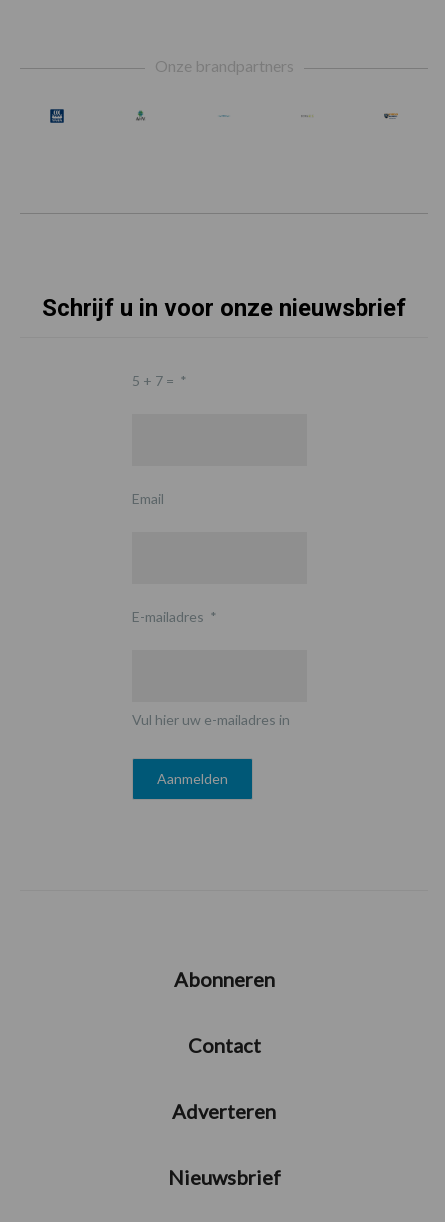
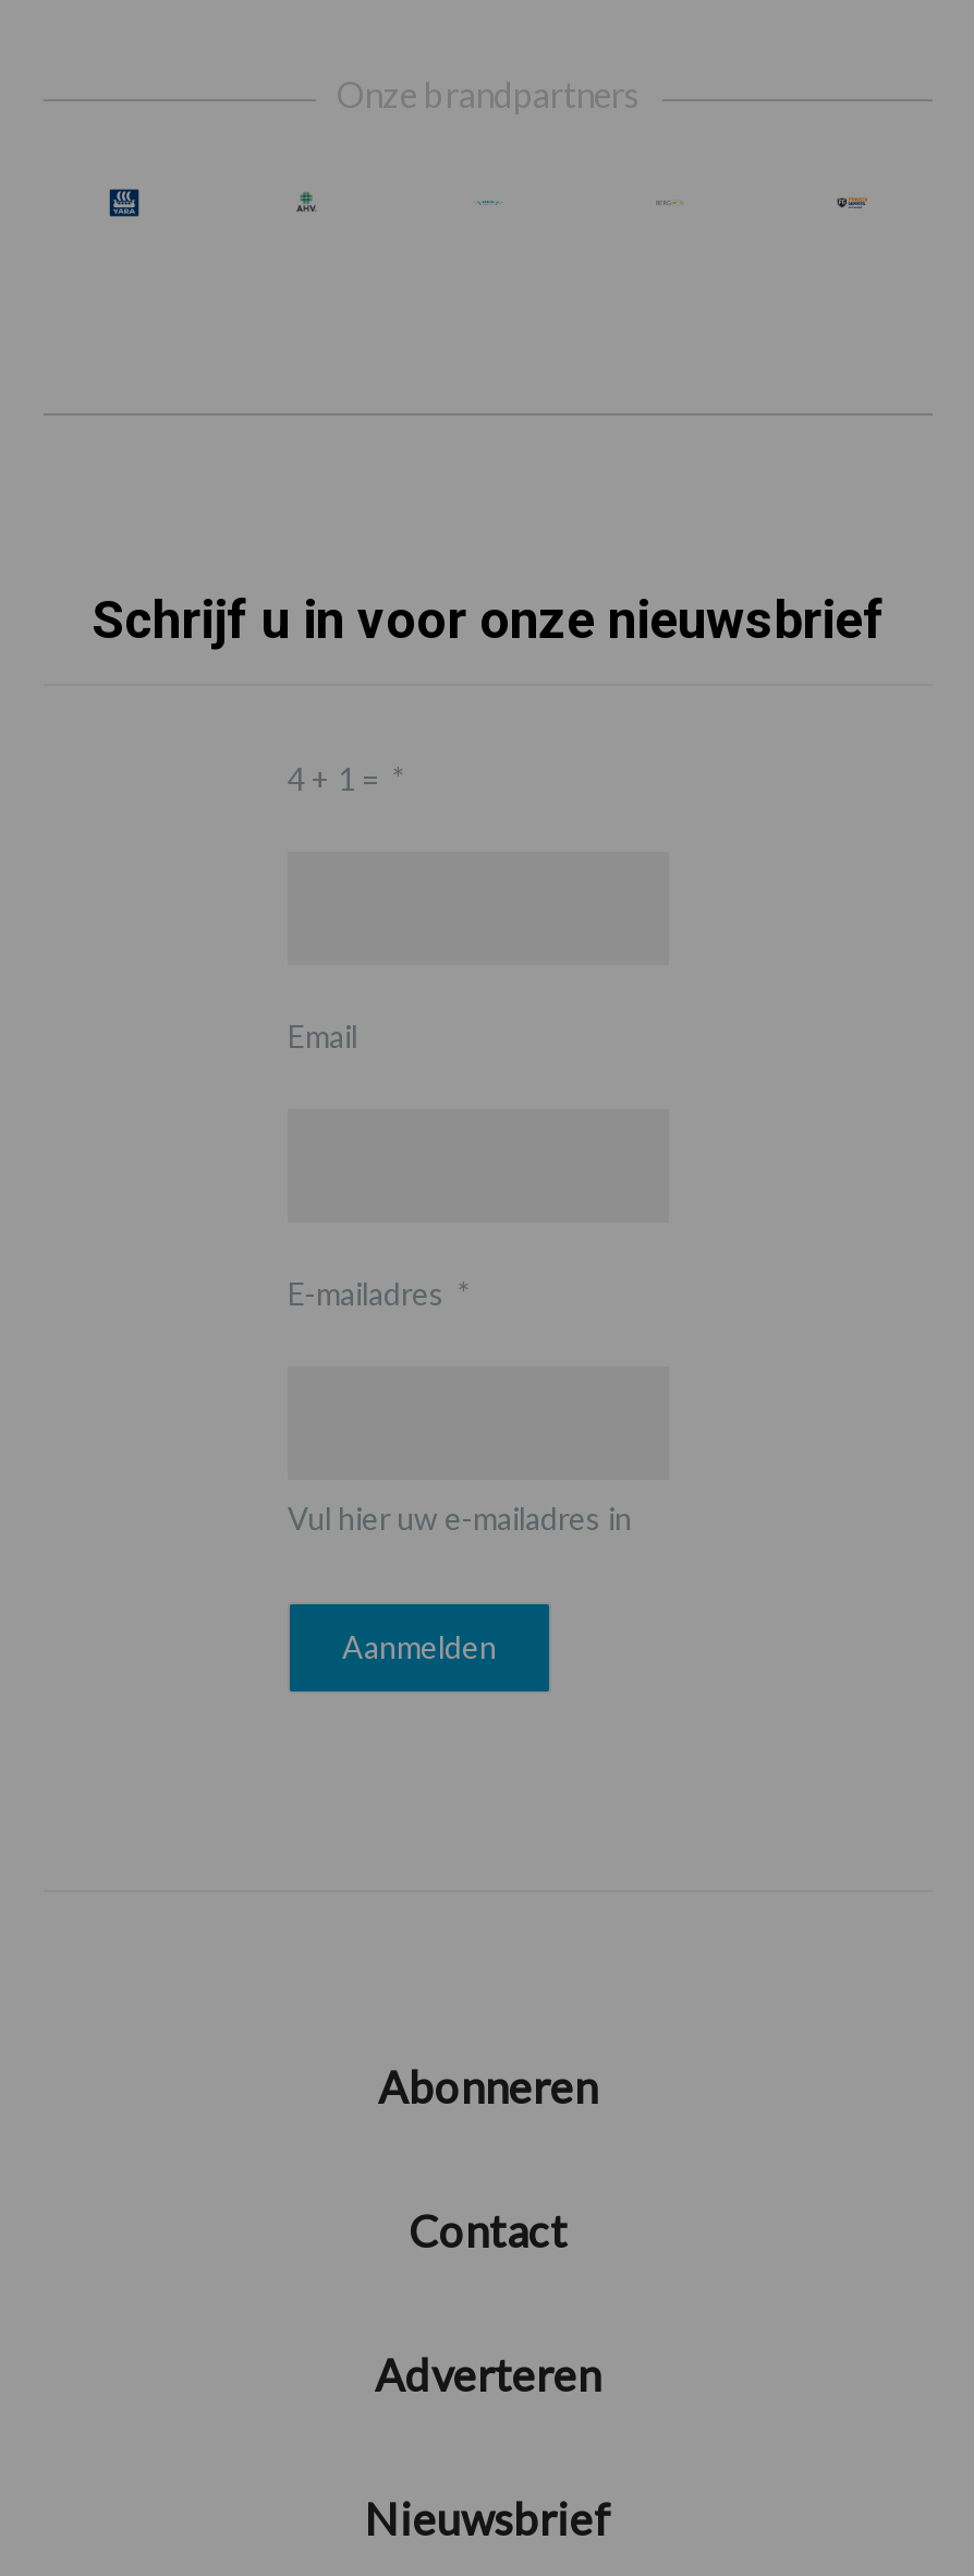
[132,372,187,389] 5 + 7 = * -> [288,761,407,798] 4 + 1 = *

